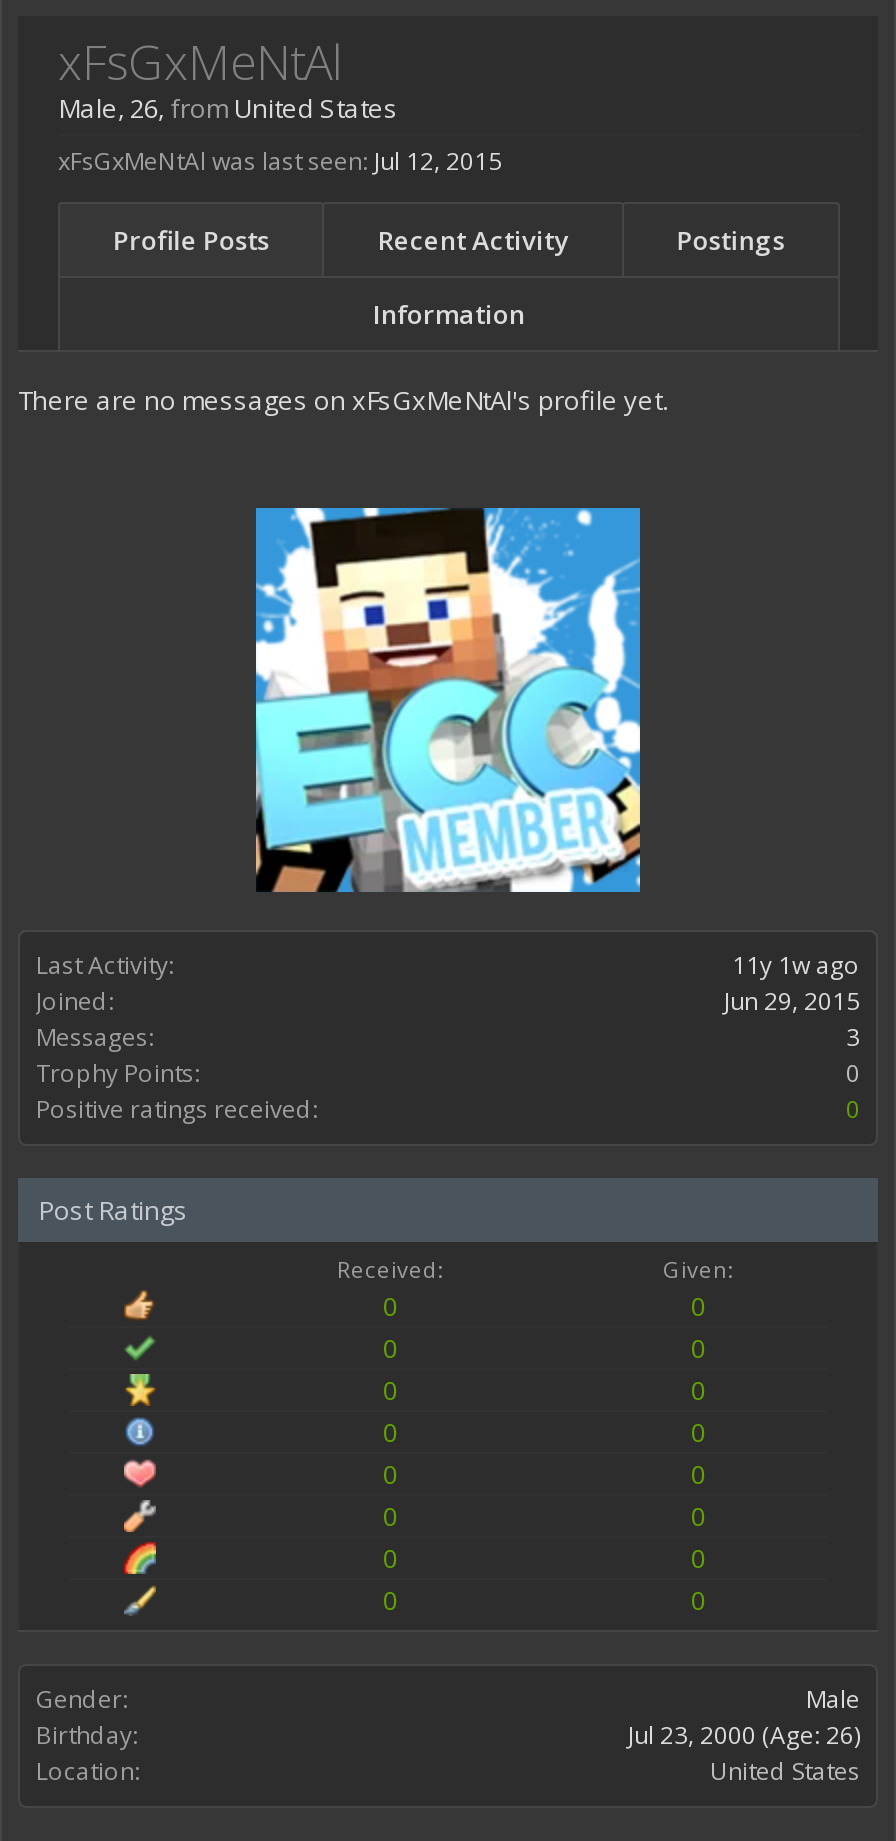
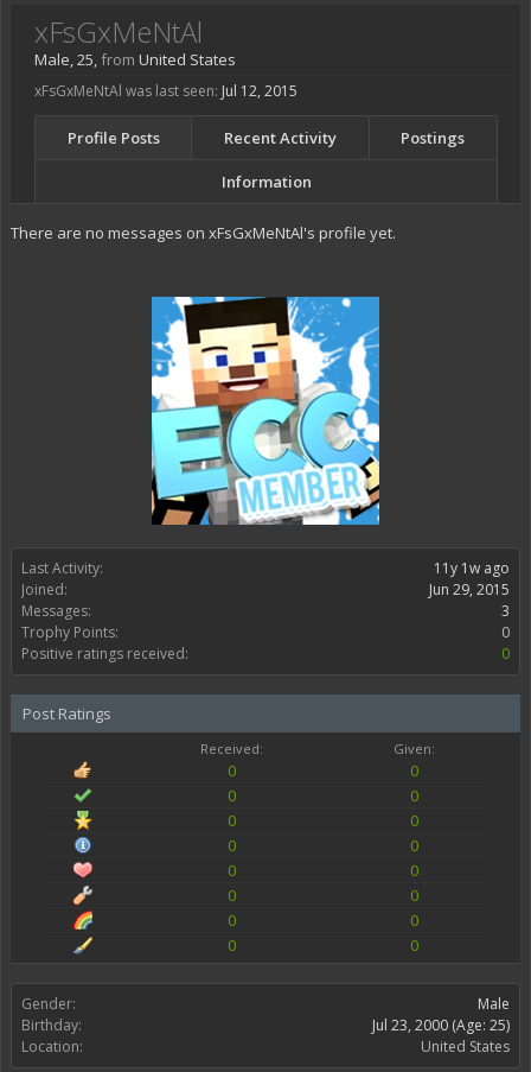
[58,90,398,126] Male, 26, from United States -> [34,49,236,70] Male, 25, from United States
[628,1718,860,1752] Jul 23, 2000 (Age: 26) -> [372,1015,510,1035] Jul 23, 2000 (Age: 25)

